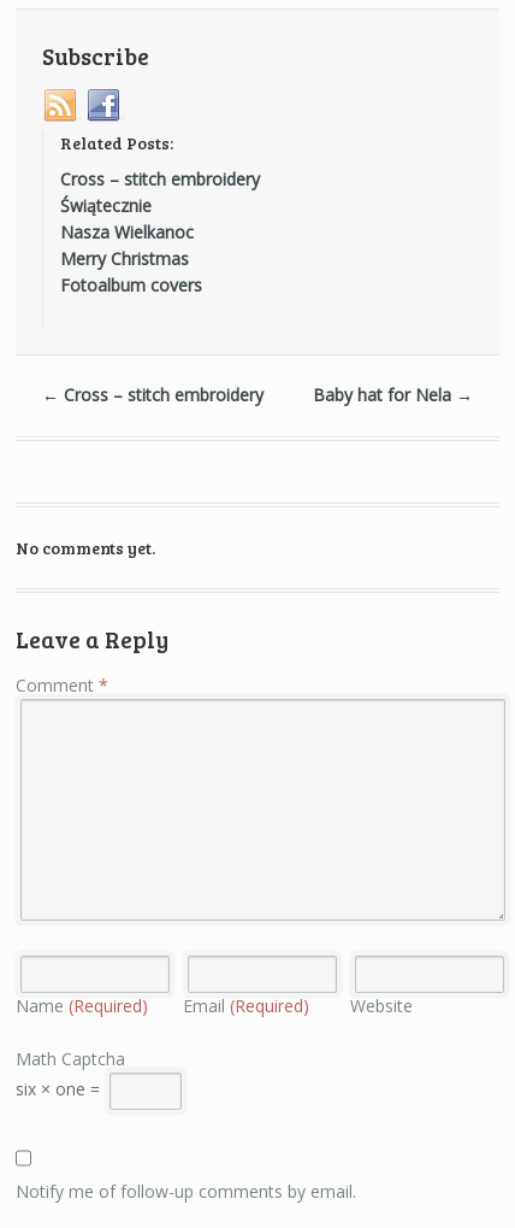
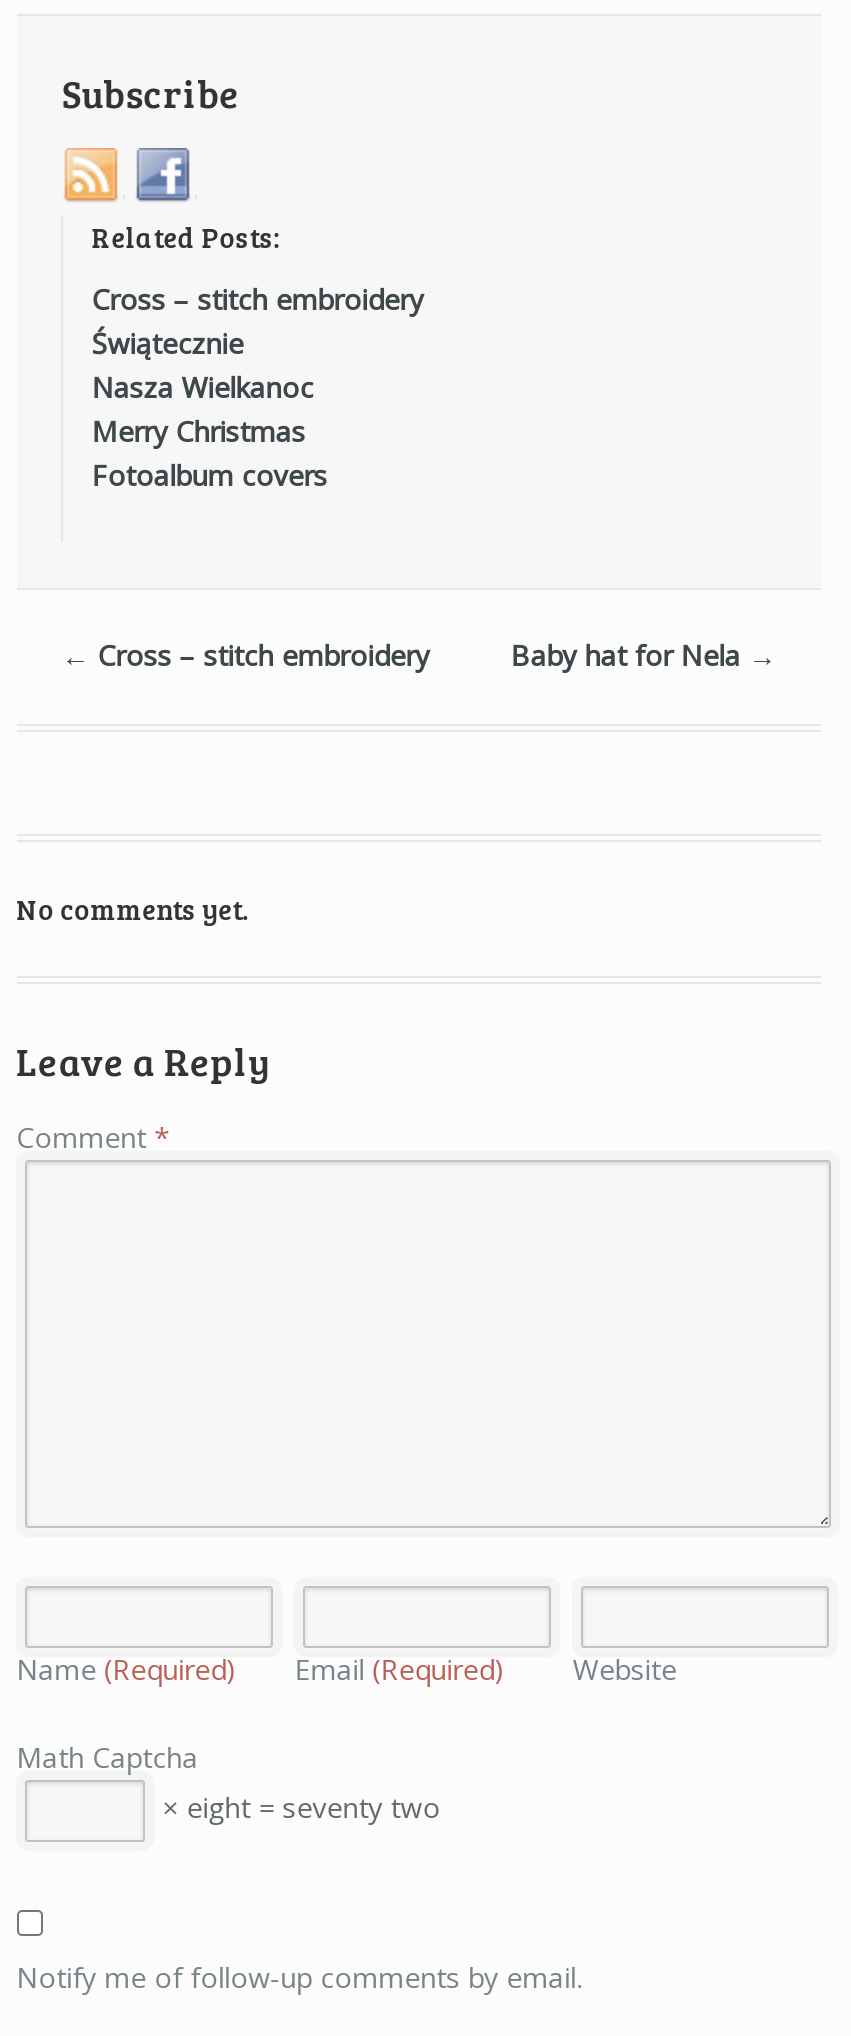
[15,1078,104,1101] six × one = -> [155,1788,441,1826] × eight = seventy two

